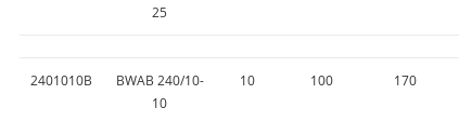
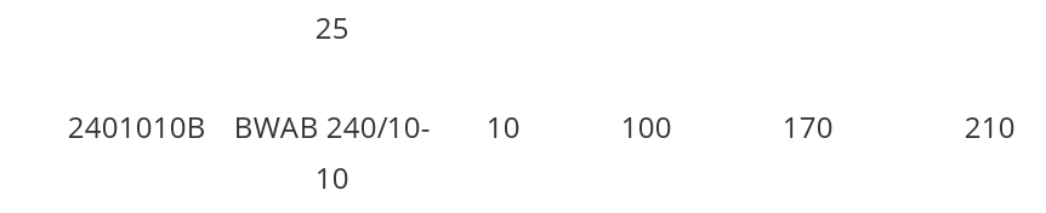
none -> [964,105,1015,146] 210

